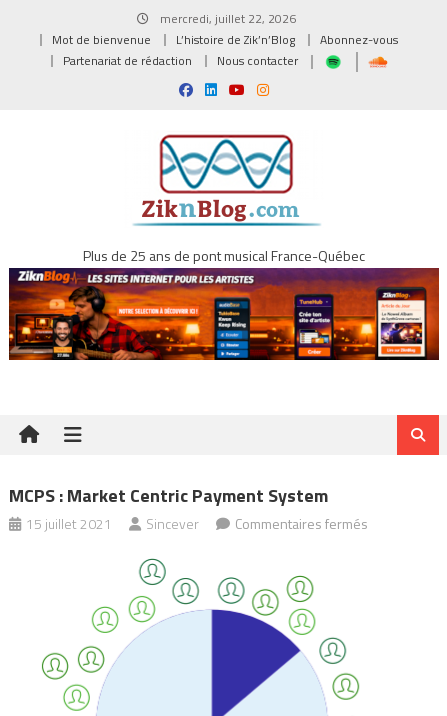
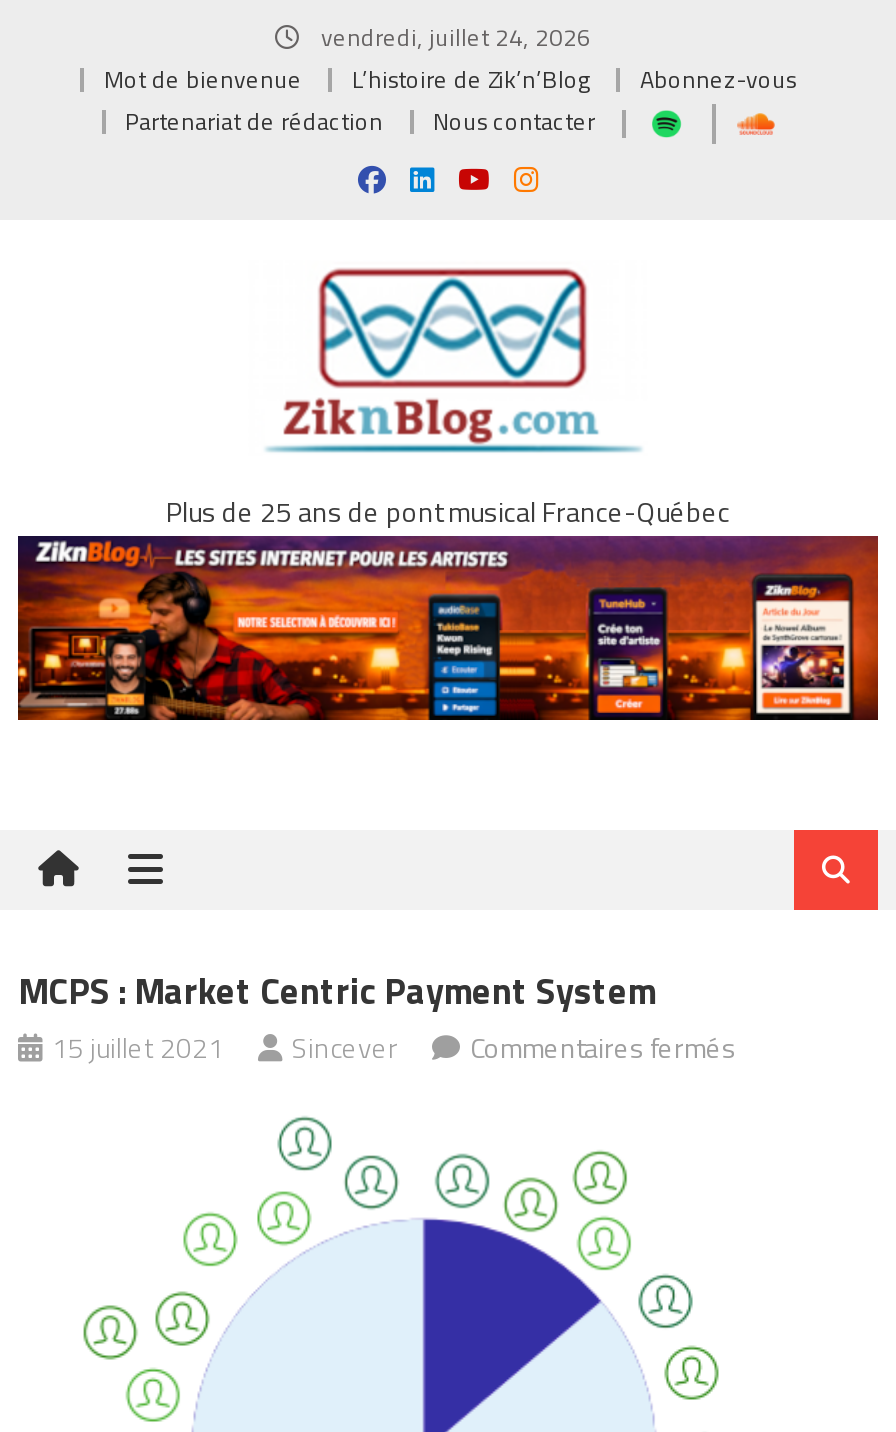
[157,9,296,28] mercredi, juillet 22, 2026 -> [315,18,591,56] vendredi, juillet 24, 2026

